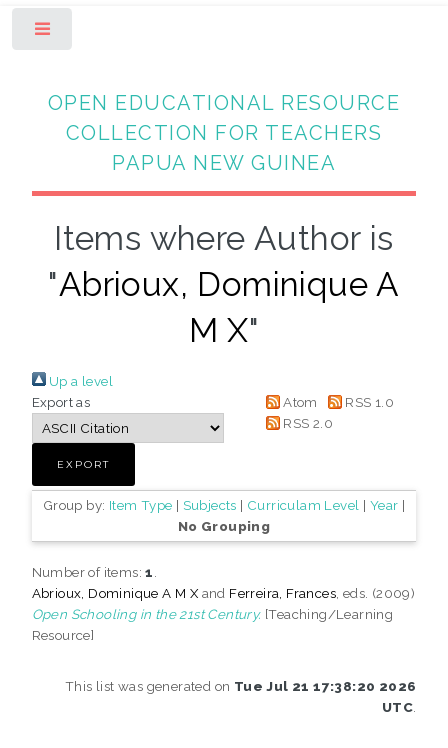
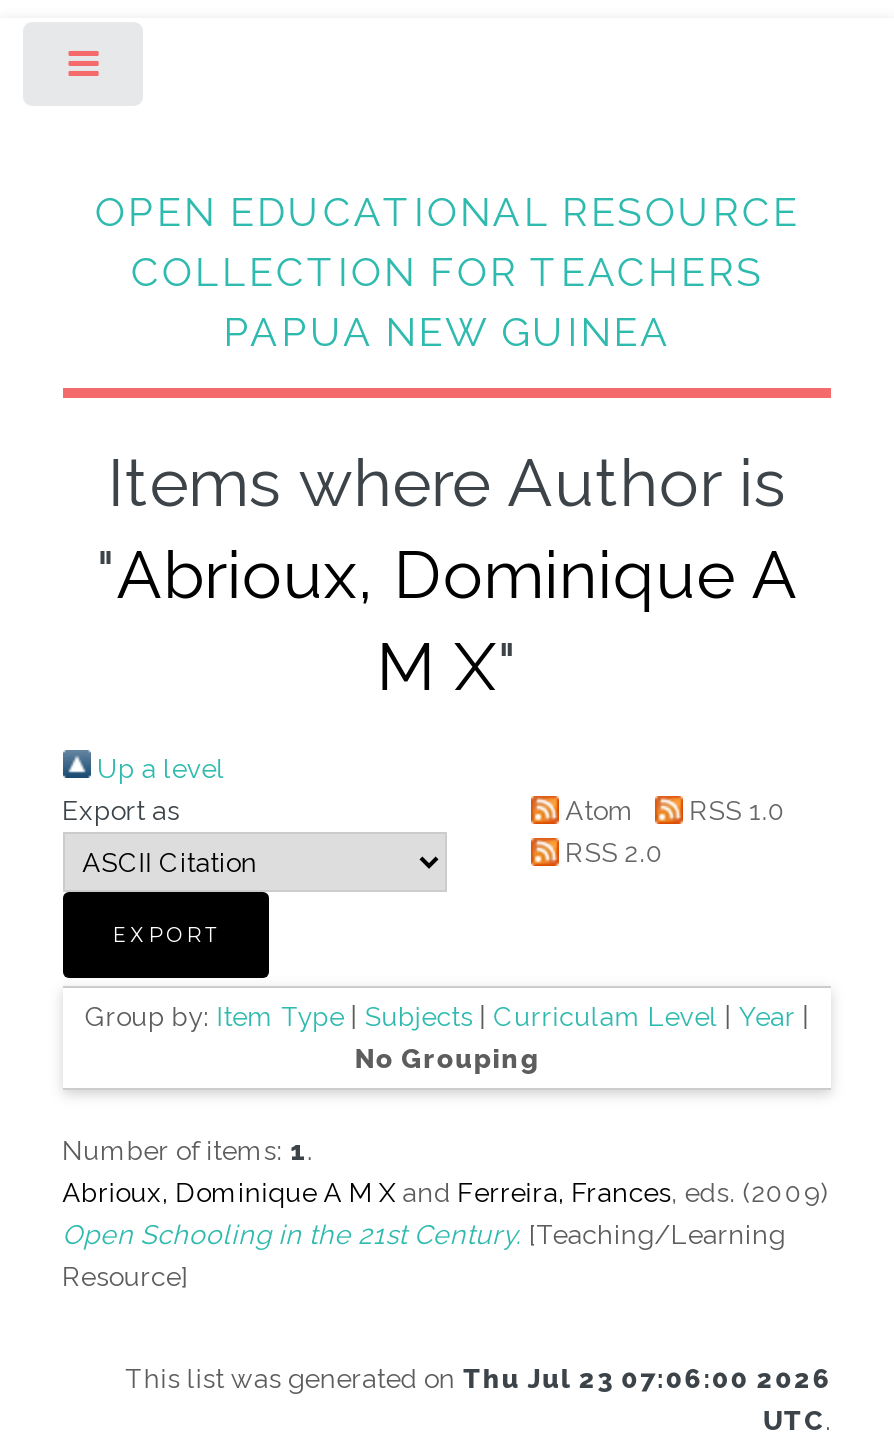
[65,678,416,694] This list was generated on Tue Jul 21 17:38:20 2026 -> [125,1361,832,1393] This list was generated on Thu Jul 23 07:06:00 2026

